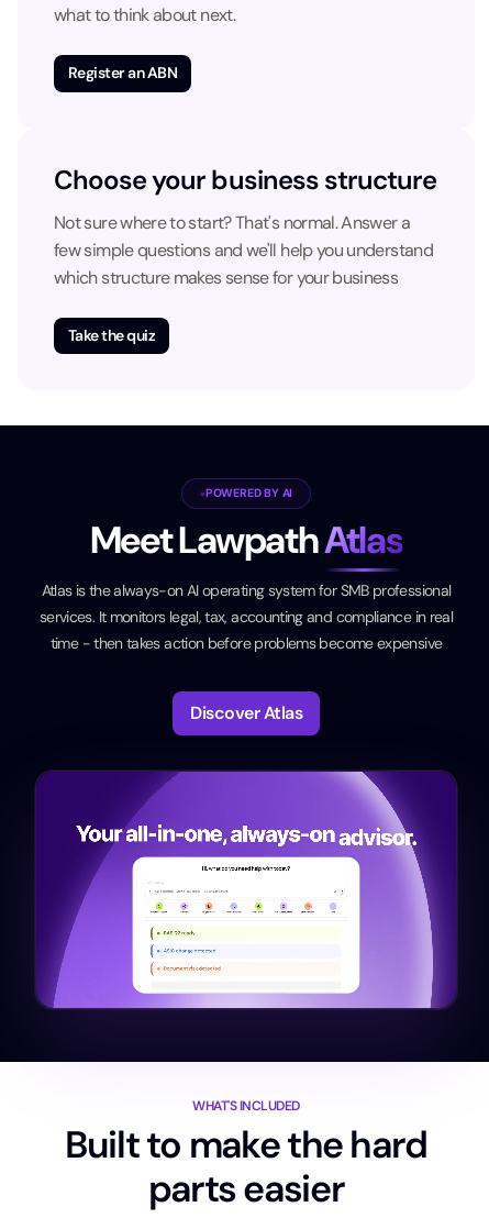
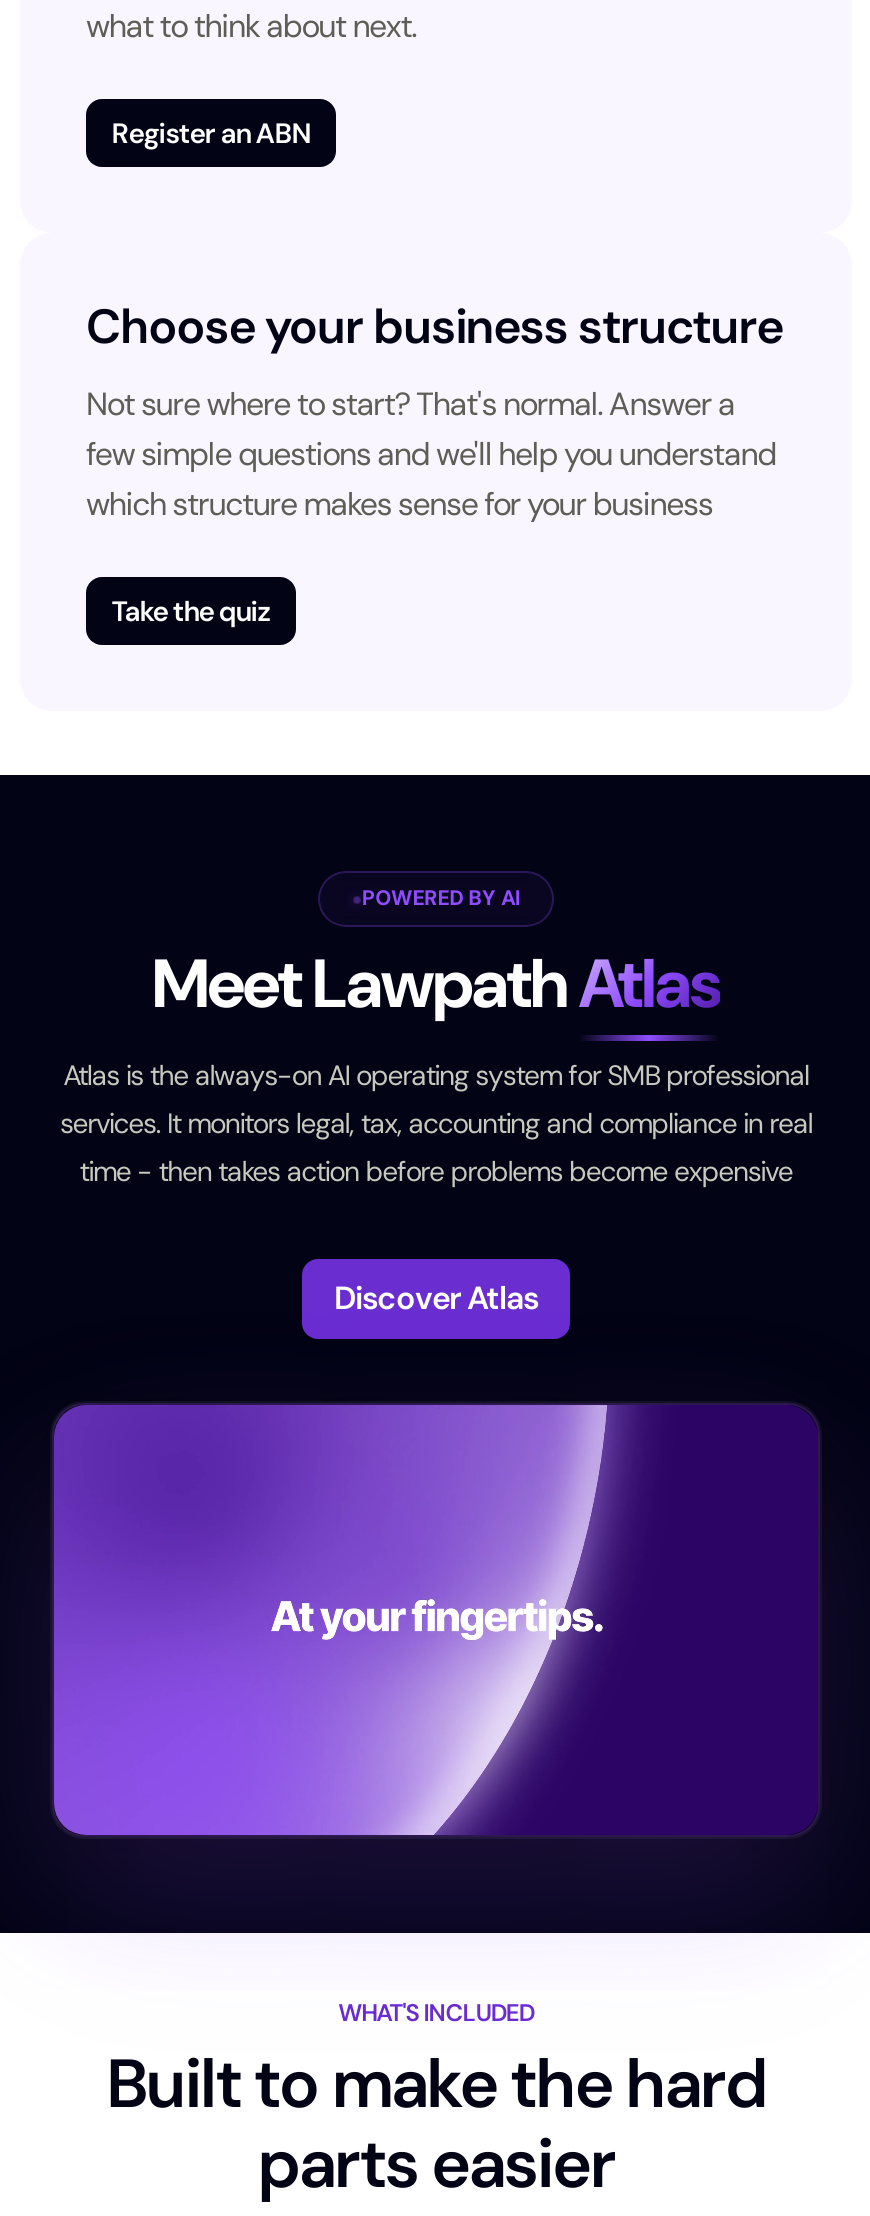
[37,771,444,1009] [image] -> [54,1404,794,1836] [image]

